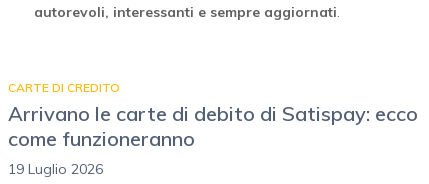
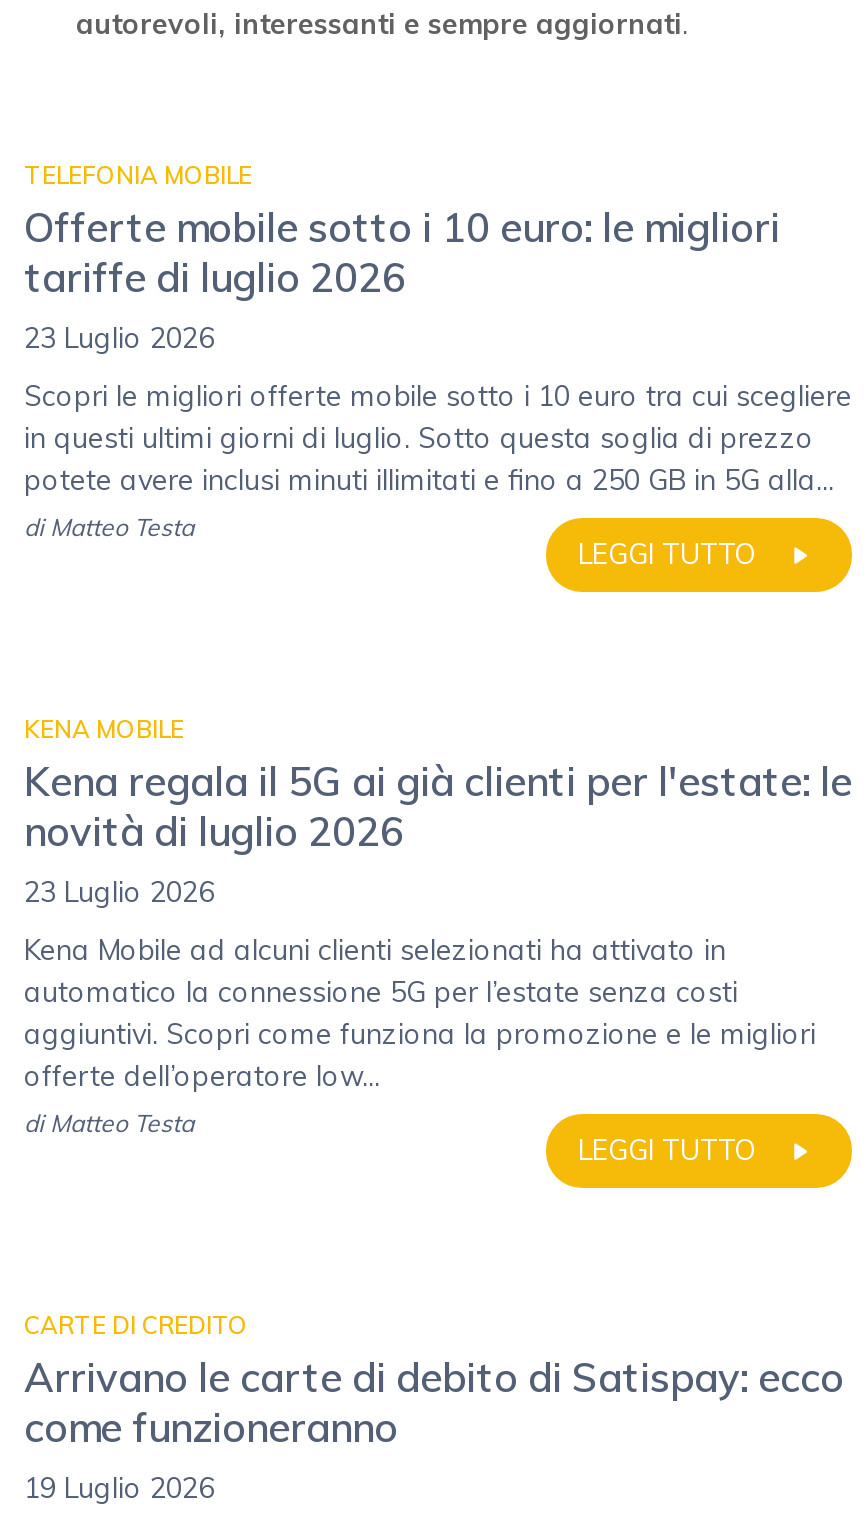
none -> [24,160,852,572] TELEFONIA MOBILE | Offerte mobile sotto i 10 euro: le migliori | tariffe di luglio 2026 | 23 Luglio 2026 | Scopri le migliori offerte mobile sotto i 10 euro tra cui scegliere | in questi ultimi giorni di luglio. Sotto questa soglia di prezzo | potete avere inclusi minuti illimitati e fino a 250 GB in 5G alla... | LEGGI TUTTO
none -> [24,512,194,542] di Matteo Testa
none -> [24,714,852,1168] KENA MOBILE | Kena regala il 5G ai già clienti per l'estate: le | novità di luglio 2026 | 23 Luglio 2026 | Kena Mobile ad alcuni clienti selezionati ha attivato in | automatico la connessione 5G per l’estate senza costi | aggiuntivi. Scopri come funziona la promozione e le migliori | offerte dell’operatore low... | LEGGI TUTTO
none -> [24,1108,194,1138] di Matteo Testa

